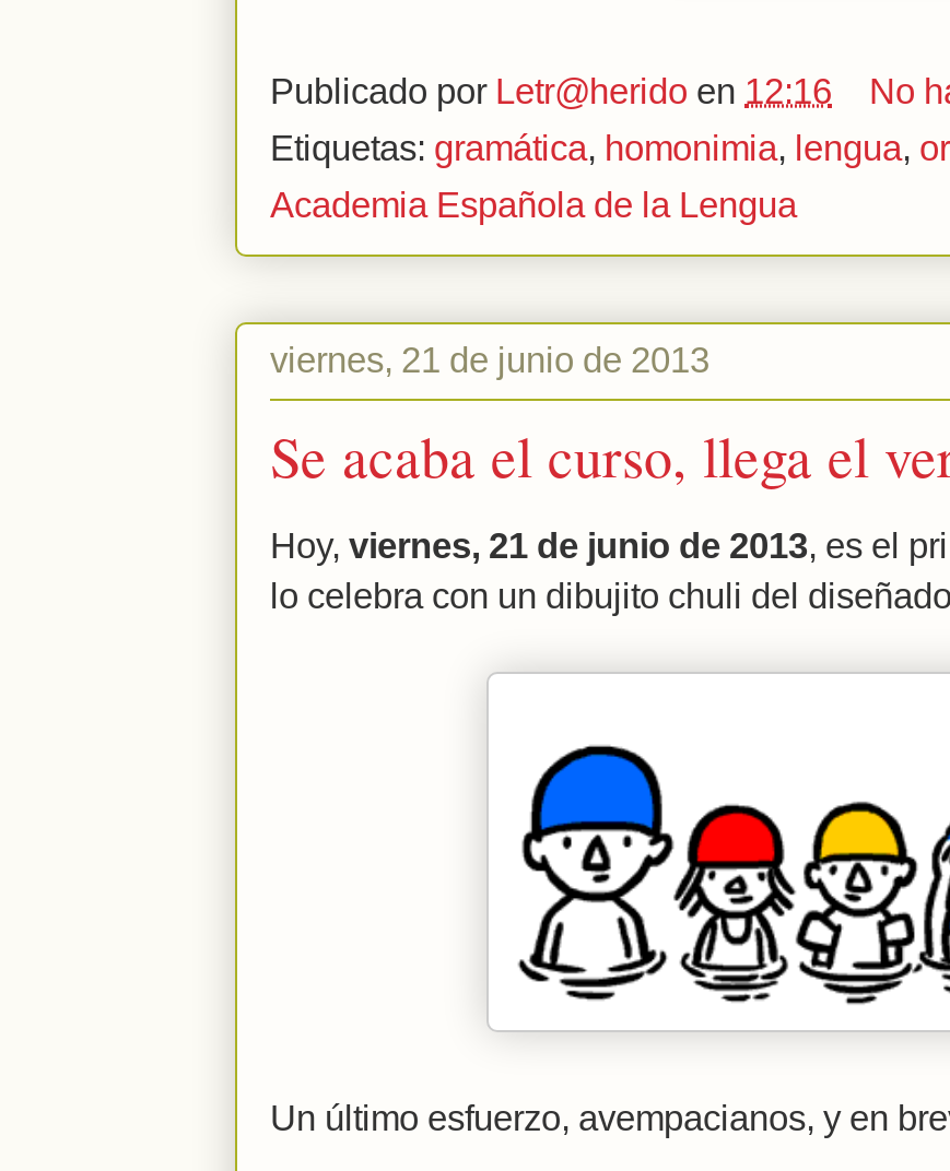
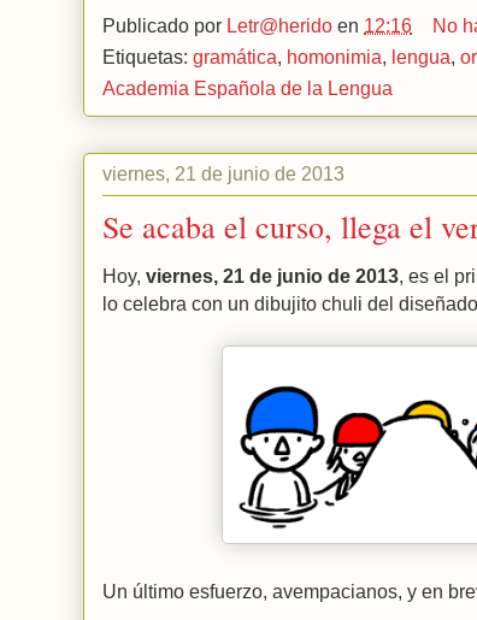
[524,755,943,1006] [image] -> [241,391,473,530] [image]

